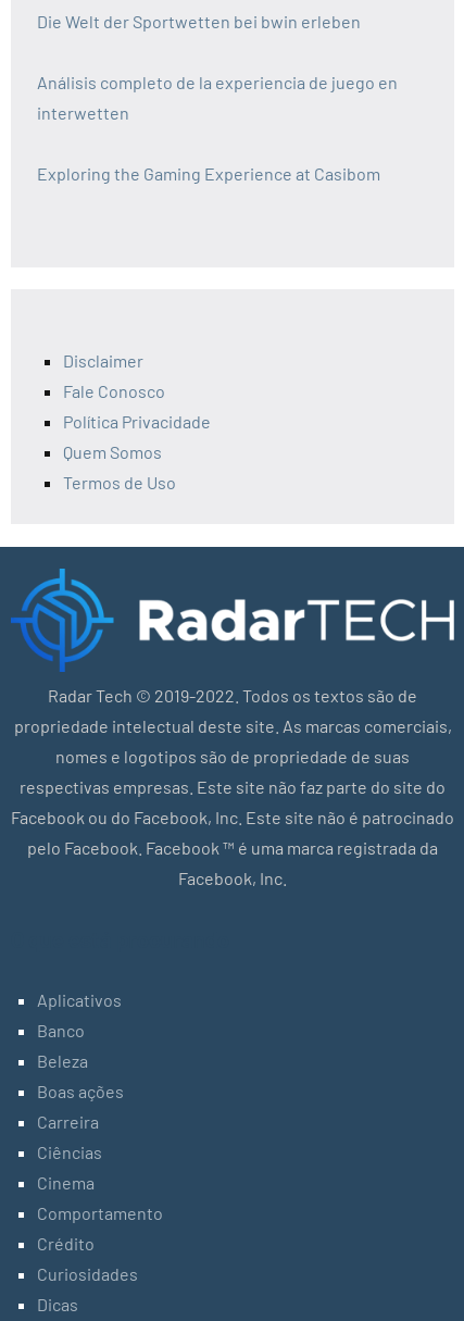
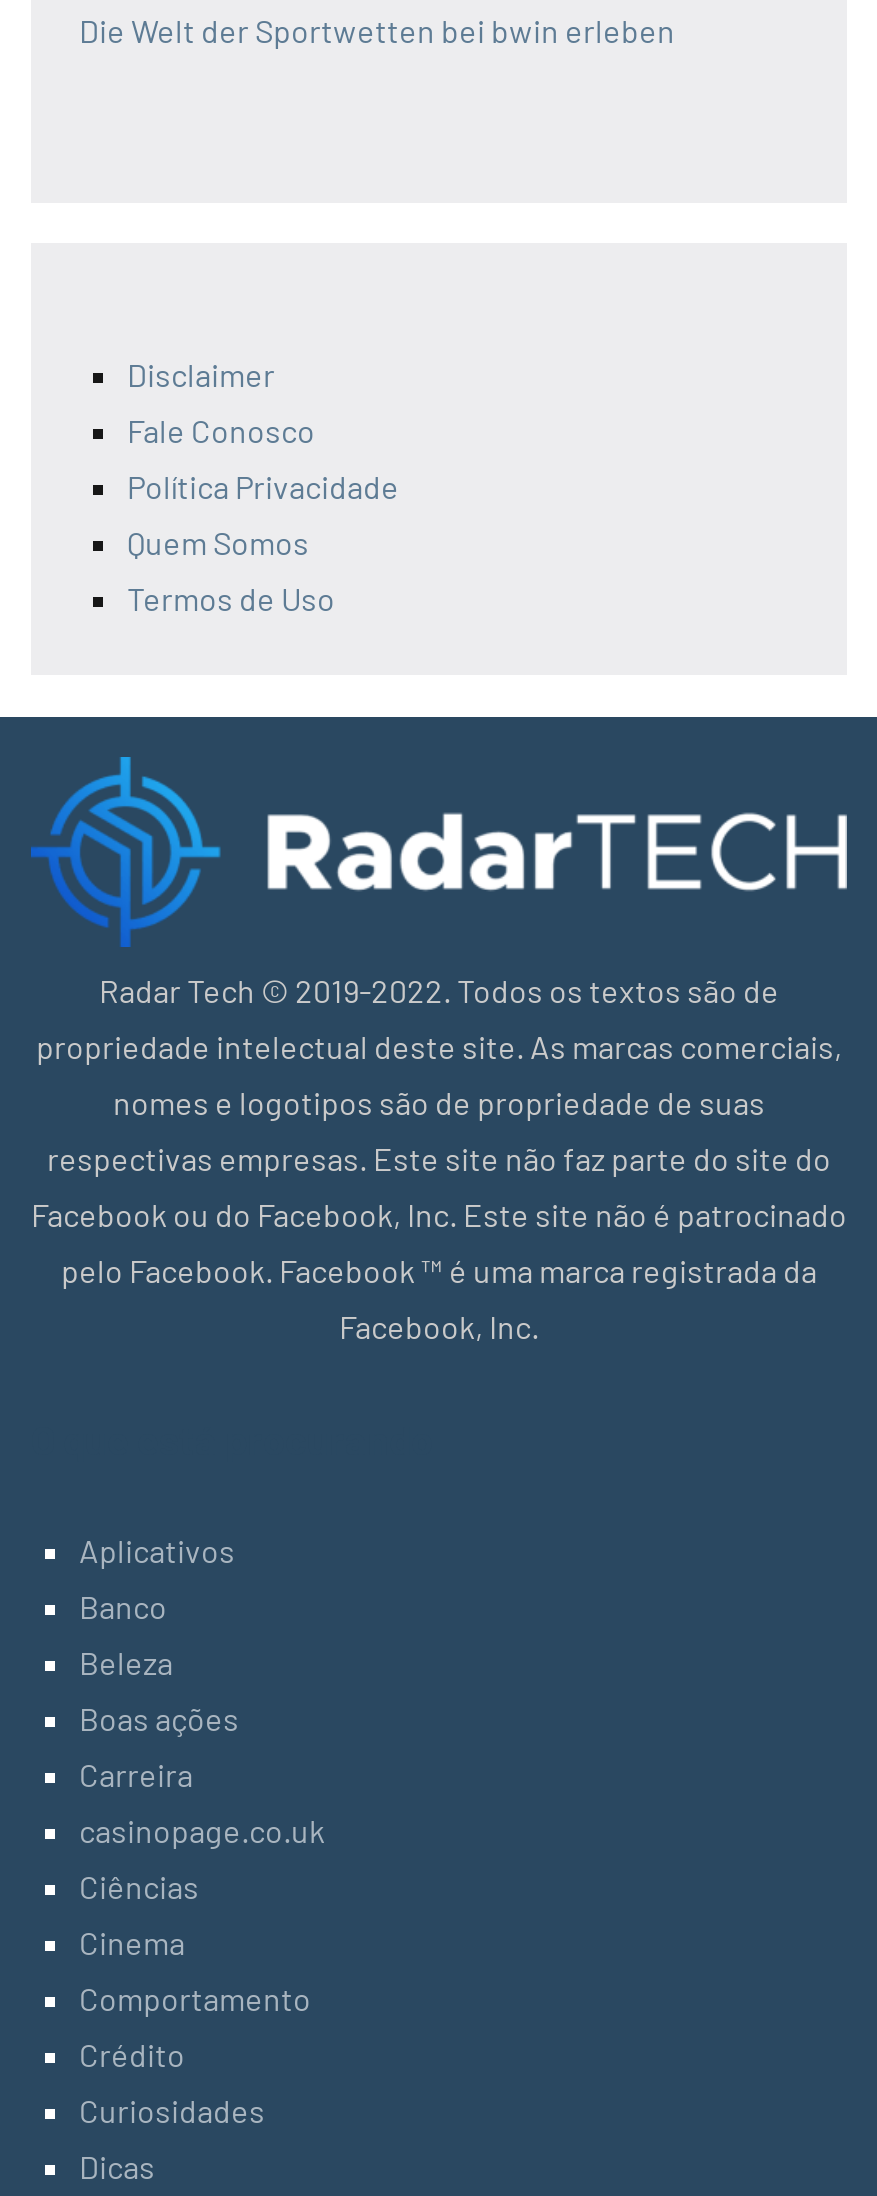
[37,72,398,184] Análisis completo de la experiencia de juego en | interwetten | Exploring the Gaming Experience at Casibom -> none
moved [11,350,454,1131] -> [31,355,847,1792]: [image] | Disclaimer | Fale Conosco | ... | Boas ações | Carreira
none -> [79,1810,325,1848] casinopage.co.uk

